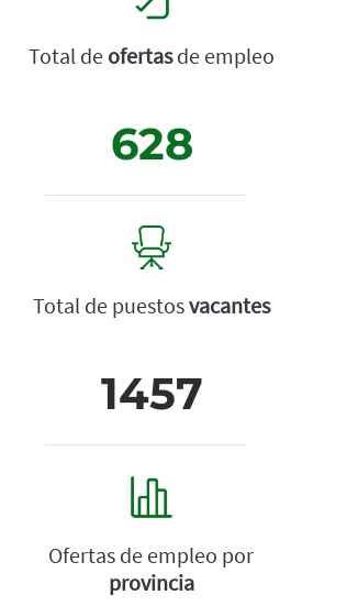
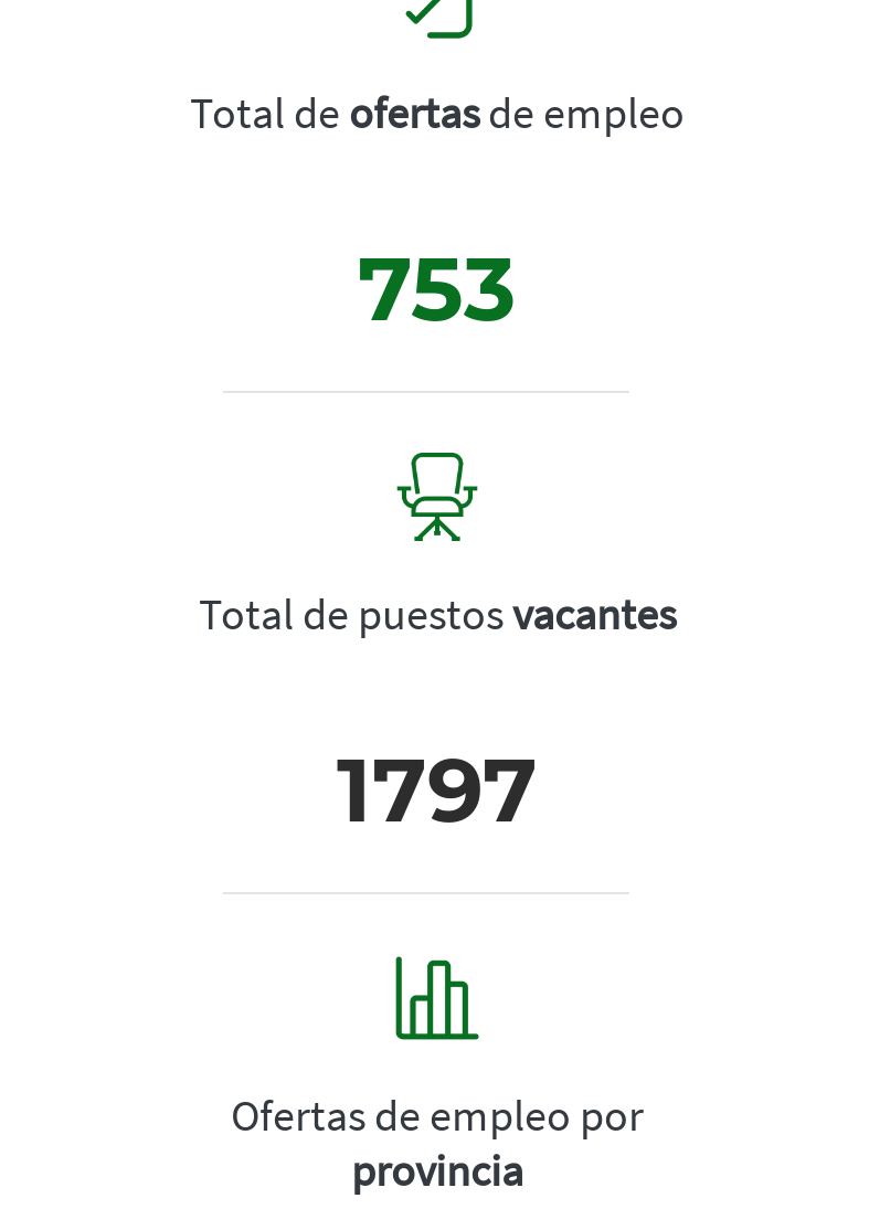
[110,117,193,171] 628 -> [358,235,517,343] 753
[100,366,203,420] 1457 -> [337,736,538,844] 1797

